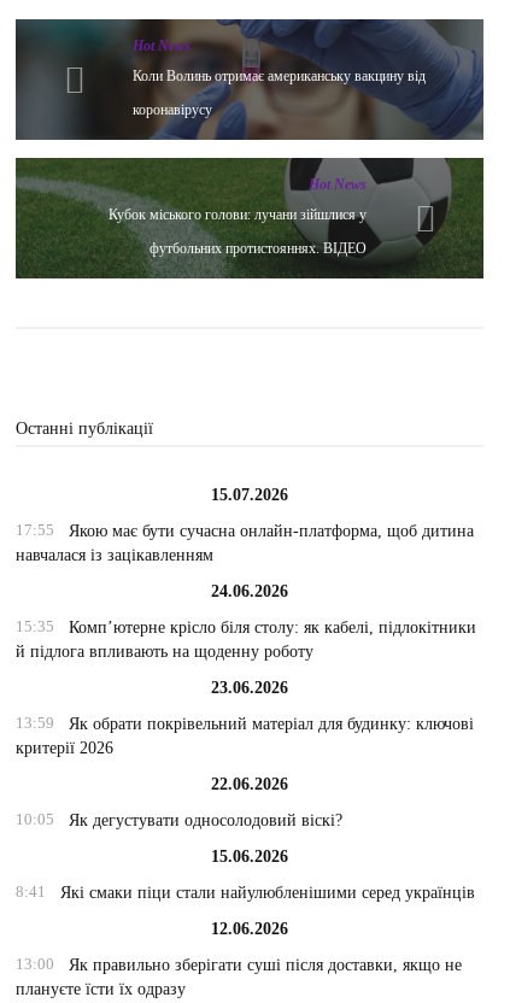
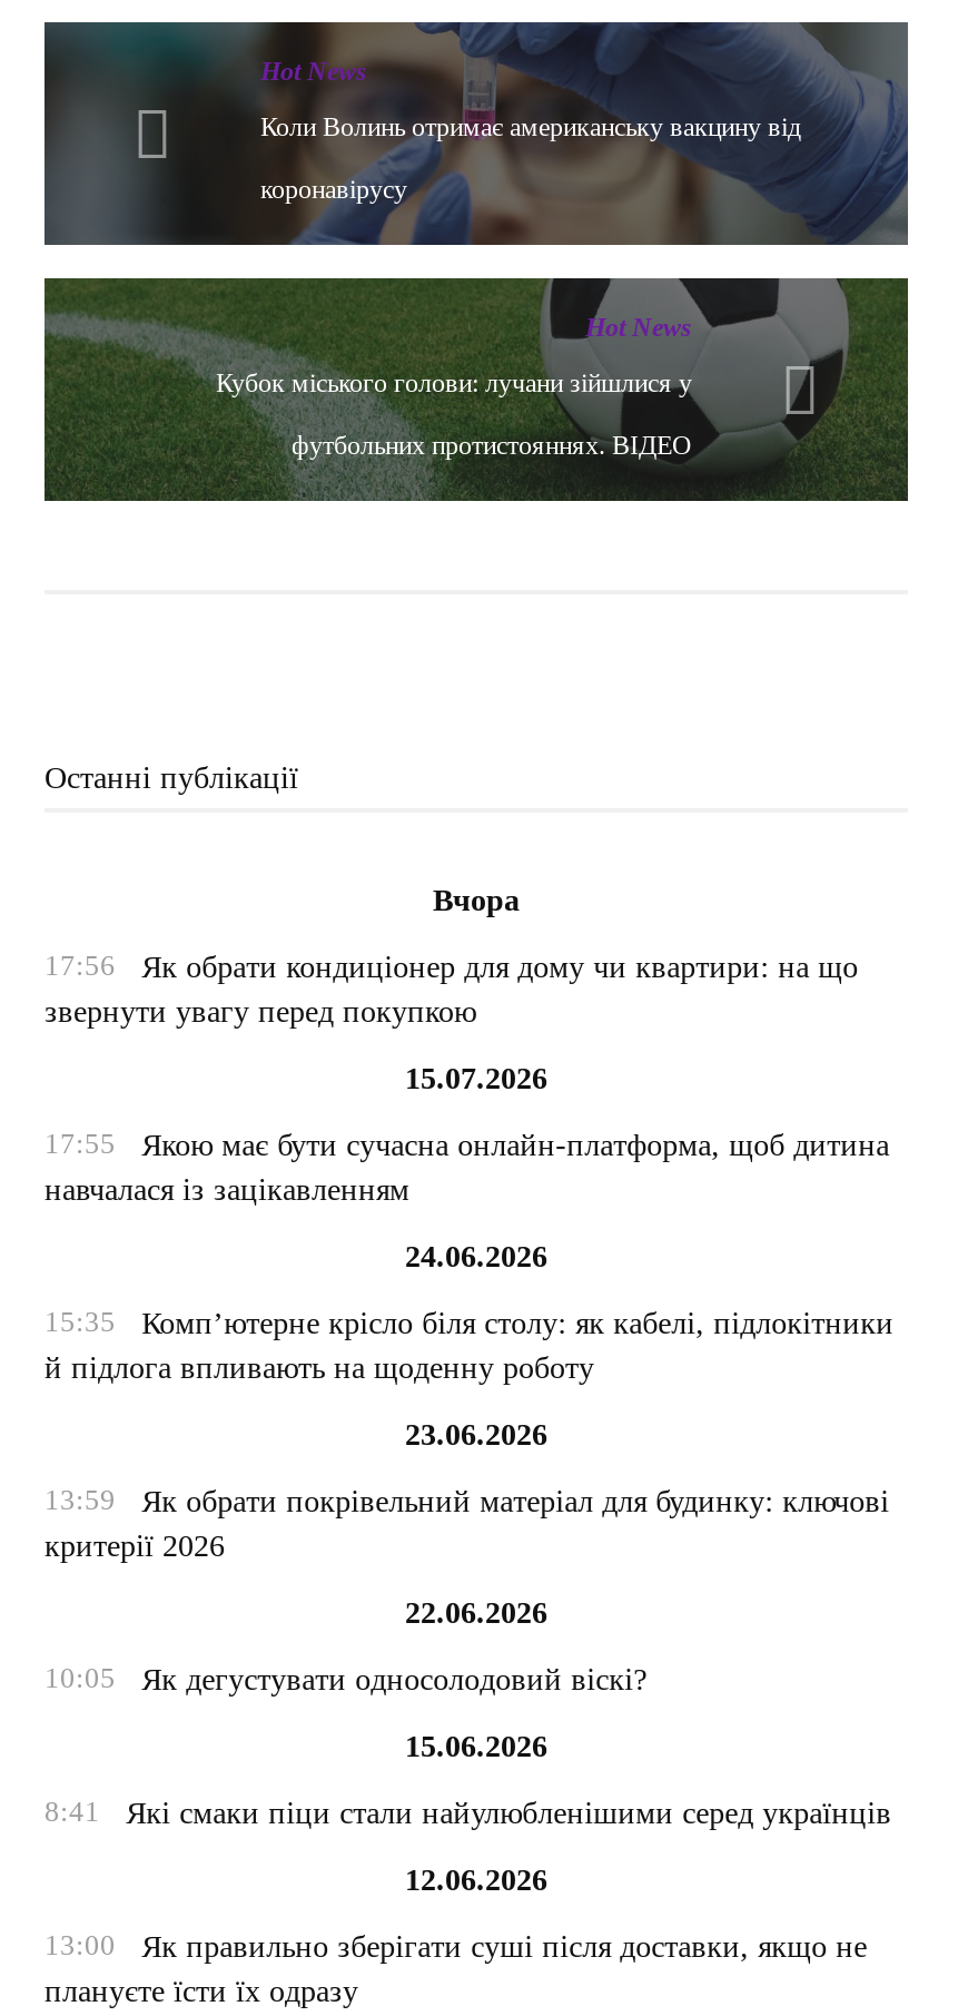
none -> [45,883,858,1027] Вчора | 17:56 | Як обрати кондиціонер для дому чи квартири: на що | звернути увагу перед покупкою

